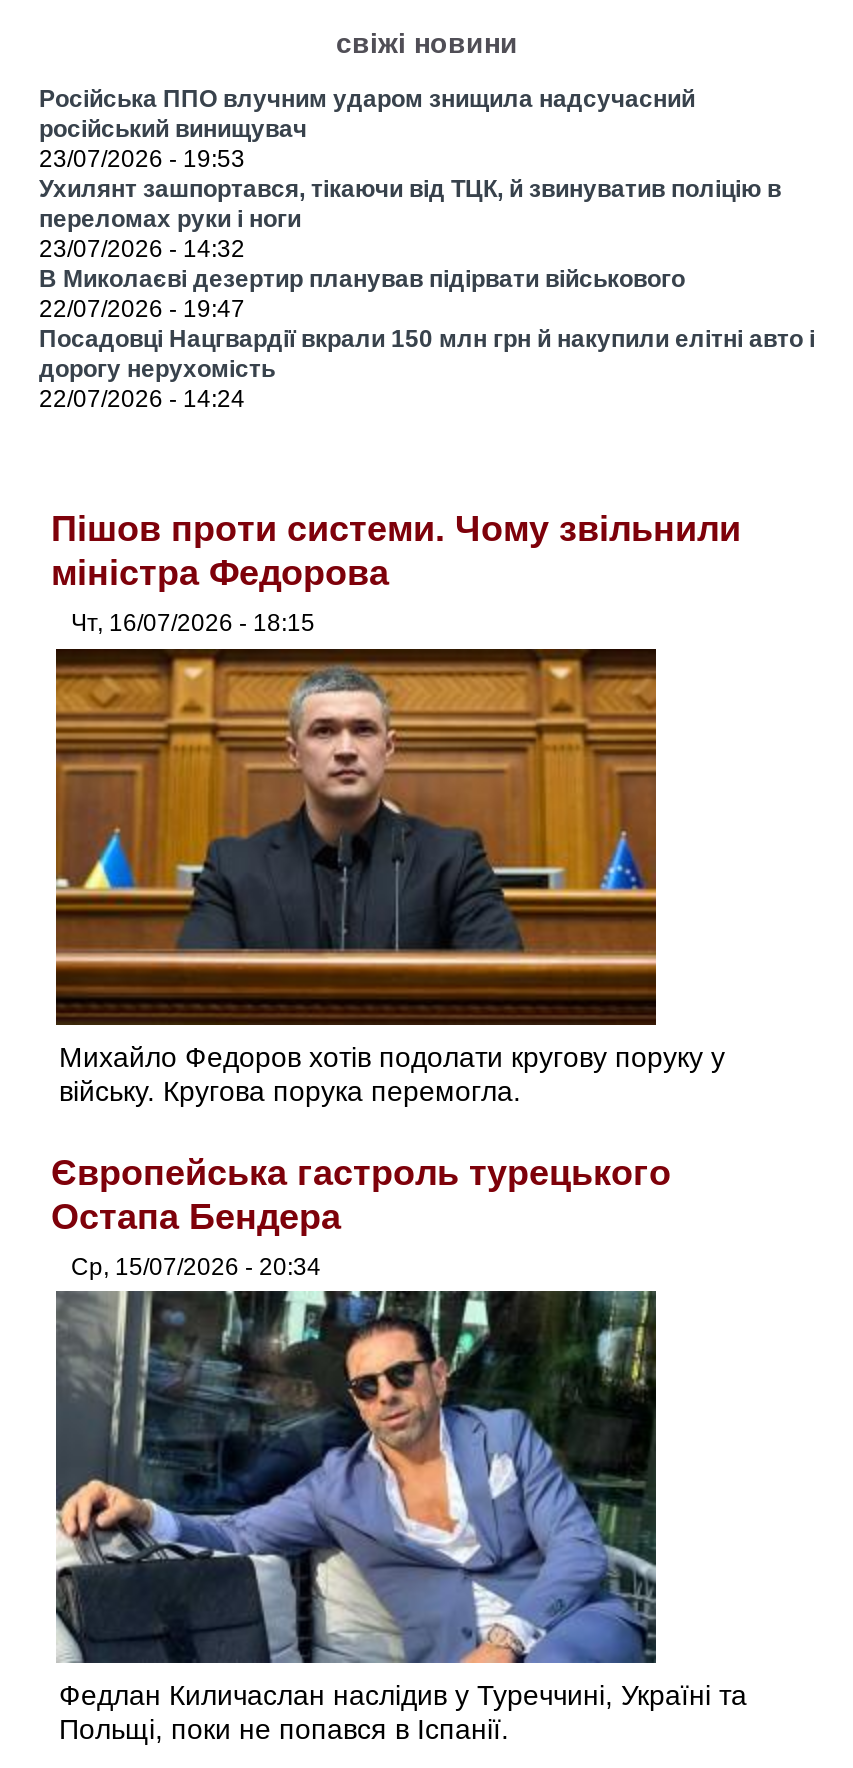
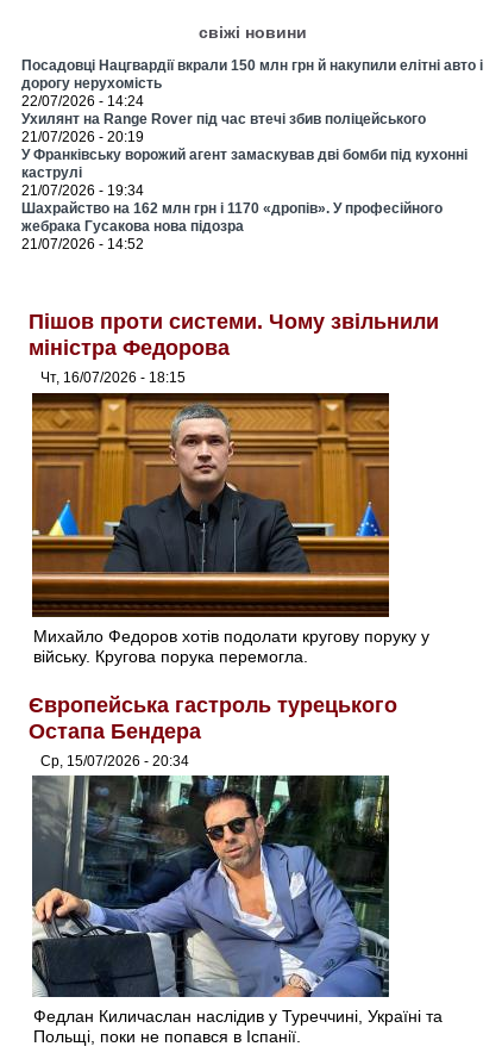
[39,85,781,323] Російська ППО влучним ударом знищила надсучасний | російський винищувач | 23/07/2026 - 19:53 | Ухилянт зашпортався, тікаючи від ТЦК, й звинуватив поліцію в | переломах руки і ноги | 23/07/2026 - 14:32 | В Миколаєві дезертир планував підірвати військового | 22/07/2026 - 19:47 -> none
moved [39,325,815,413] -> [22,57,484,110]: Посадовці Нацгвардії вкрали 150 млн грн й накупили елітні авто і | дорогу нерухомість | 22/07/2026 - 14:24
none -> [22,111,468,253] Ухилянт на Range Rover під час втечі збив поліцейського | 21/07/2026 - 20:19 | У Франківську ворожий агент замаскував дві бомби під кухонні | каструлі | 21/07/2026 - 19:34 | Шахрайство на 162 млн грн і 1170 «дропів». У професійного | жебрака Гусакова нова підозра | 21/07/2026 - 14:52

